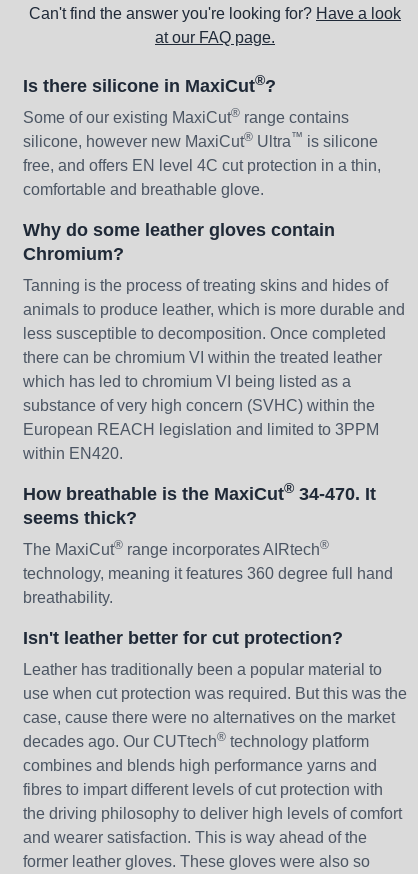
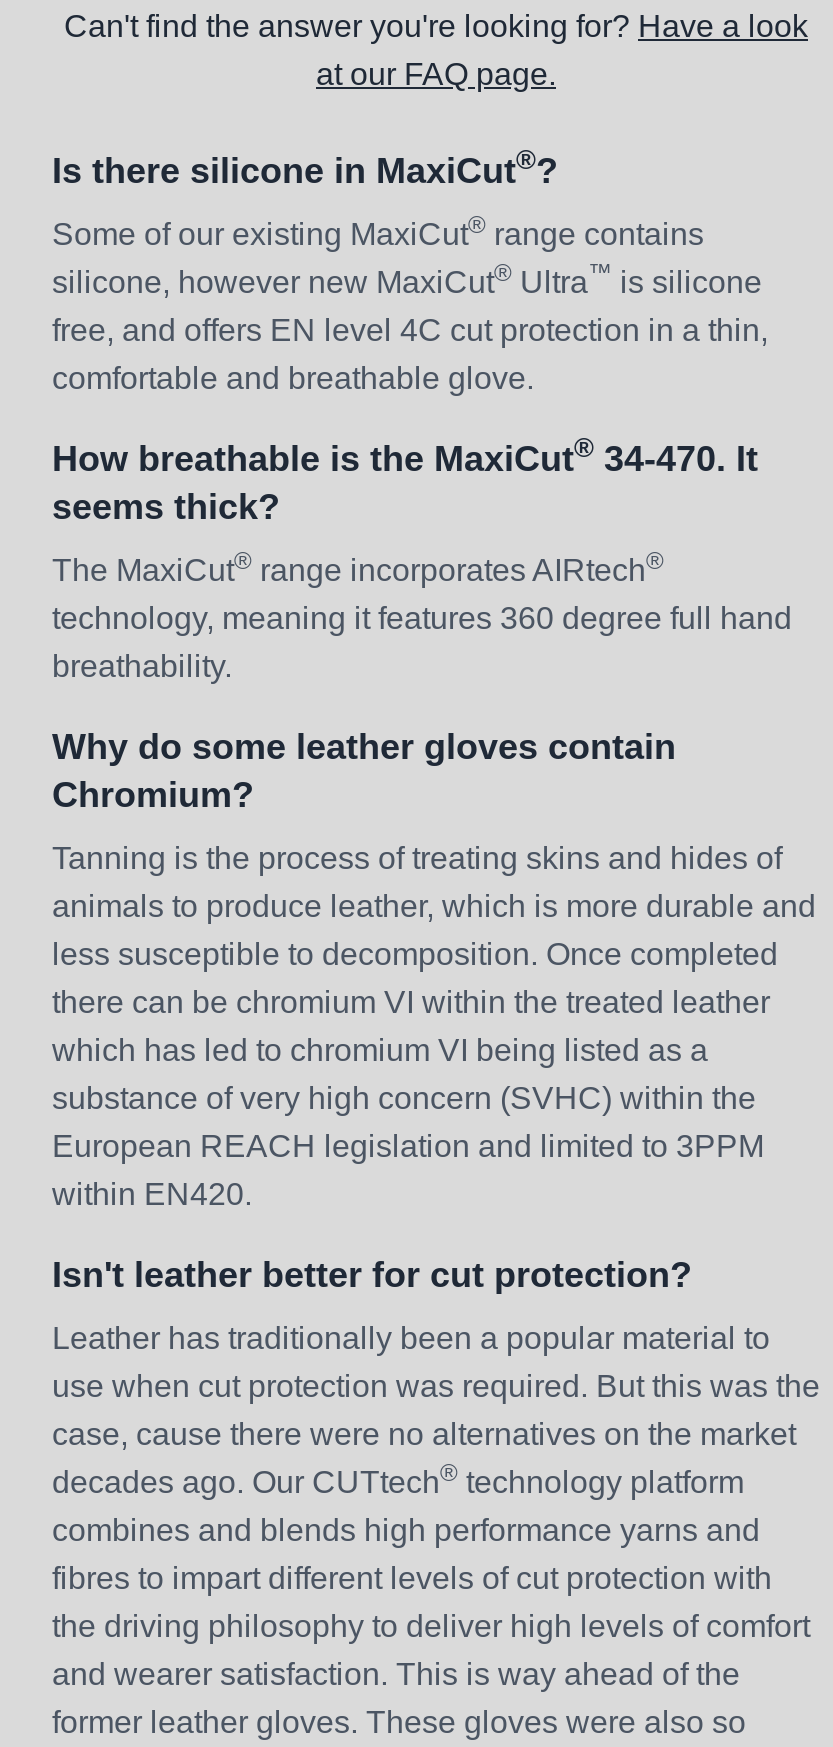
moved [23,220,405,462] -> [52,727,816,1211]: Why do some leather gloves contain | Chromium? | Tanning is the process of treating skins and hides of | ... | European REACH legislation and limited to 3PPM | within EN420.
moved [23,481,393,606] -> [52,433,792,683]: How breathable is the MaxiCut® 34-470. It | seems thick? | The MaxiCut® range incorporates AIRtech® | technology, meaning it features 360 degree full hand | breathability.

